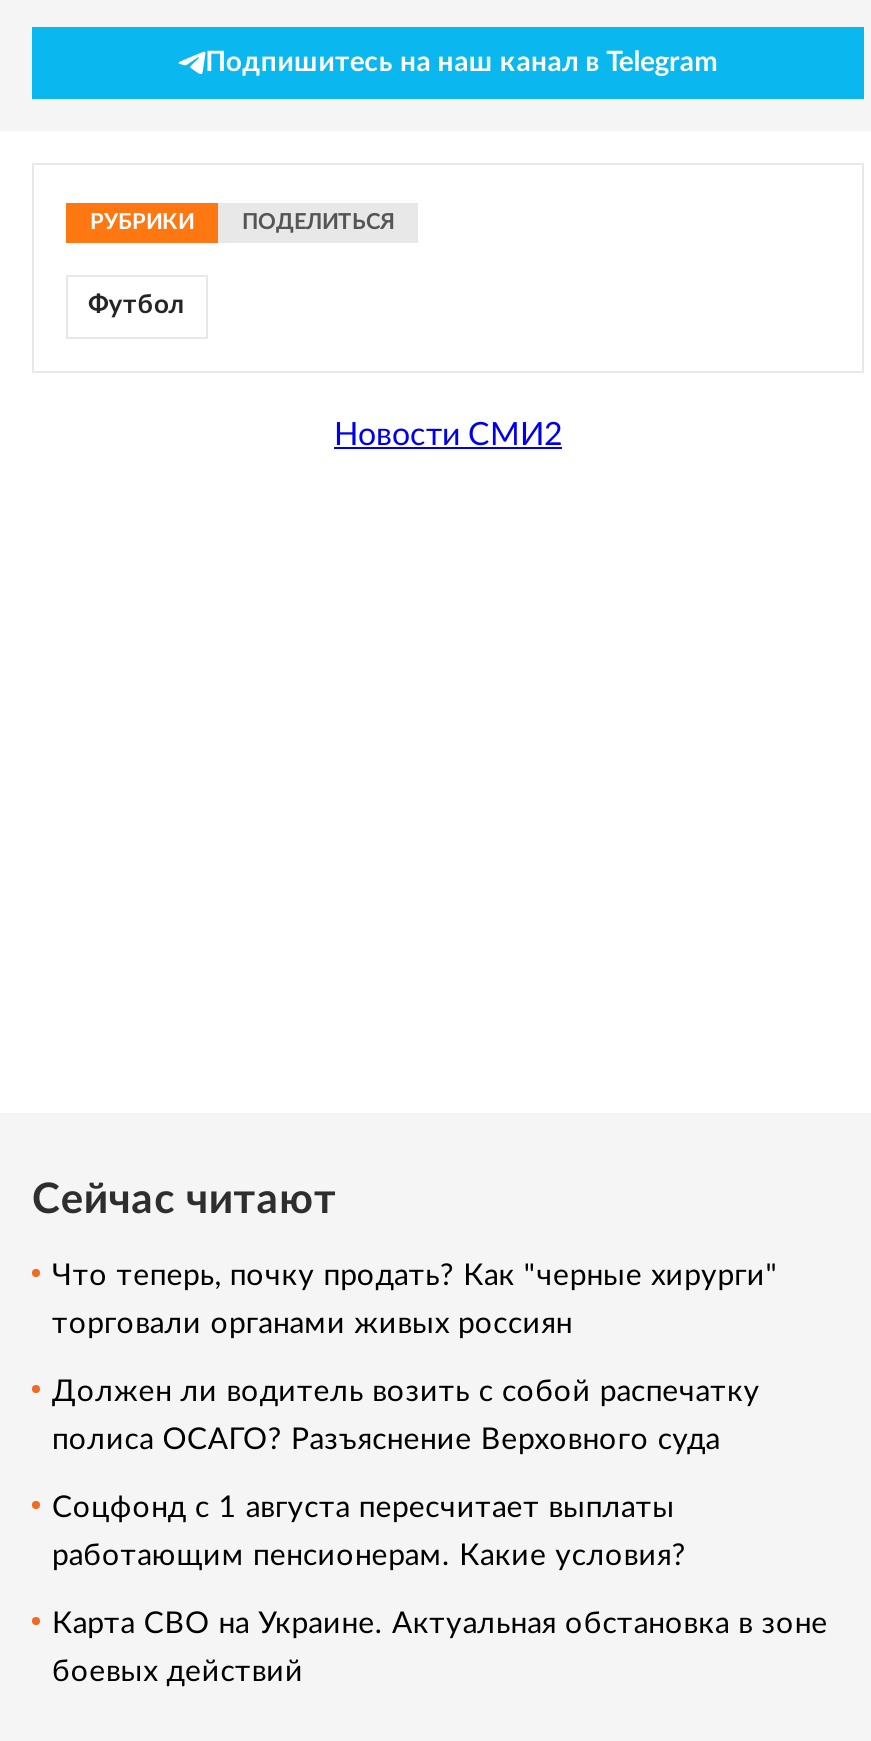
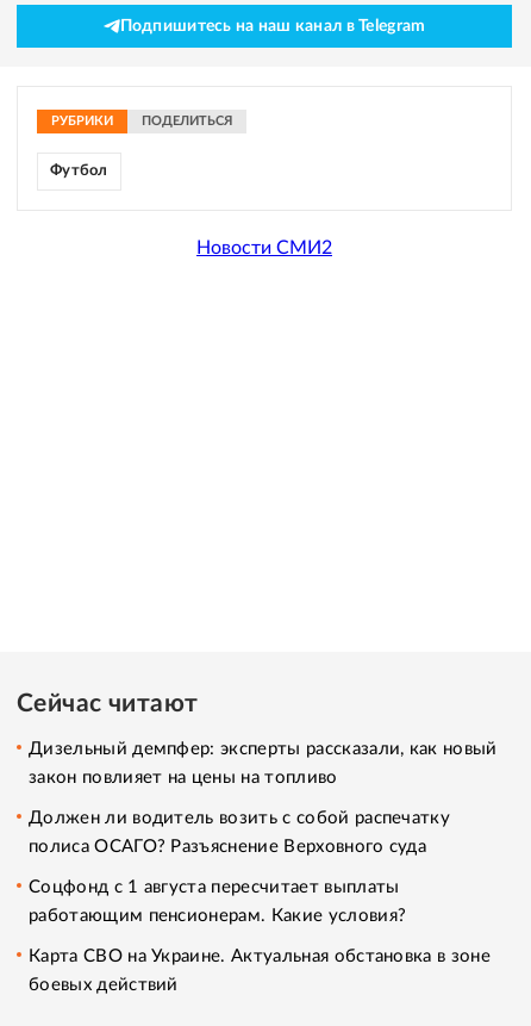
[52,1261,778,1291] Что теперь, почку продать? Как "черные хирурги" -> [29,740,497,758] Дизельный демпфер: эксперты рассказали, как новый
[52,1309,572,1339] торговали органами живых россиян -> [29,768,338,786] закон повлияет на цены на топливо

